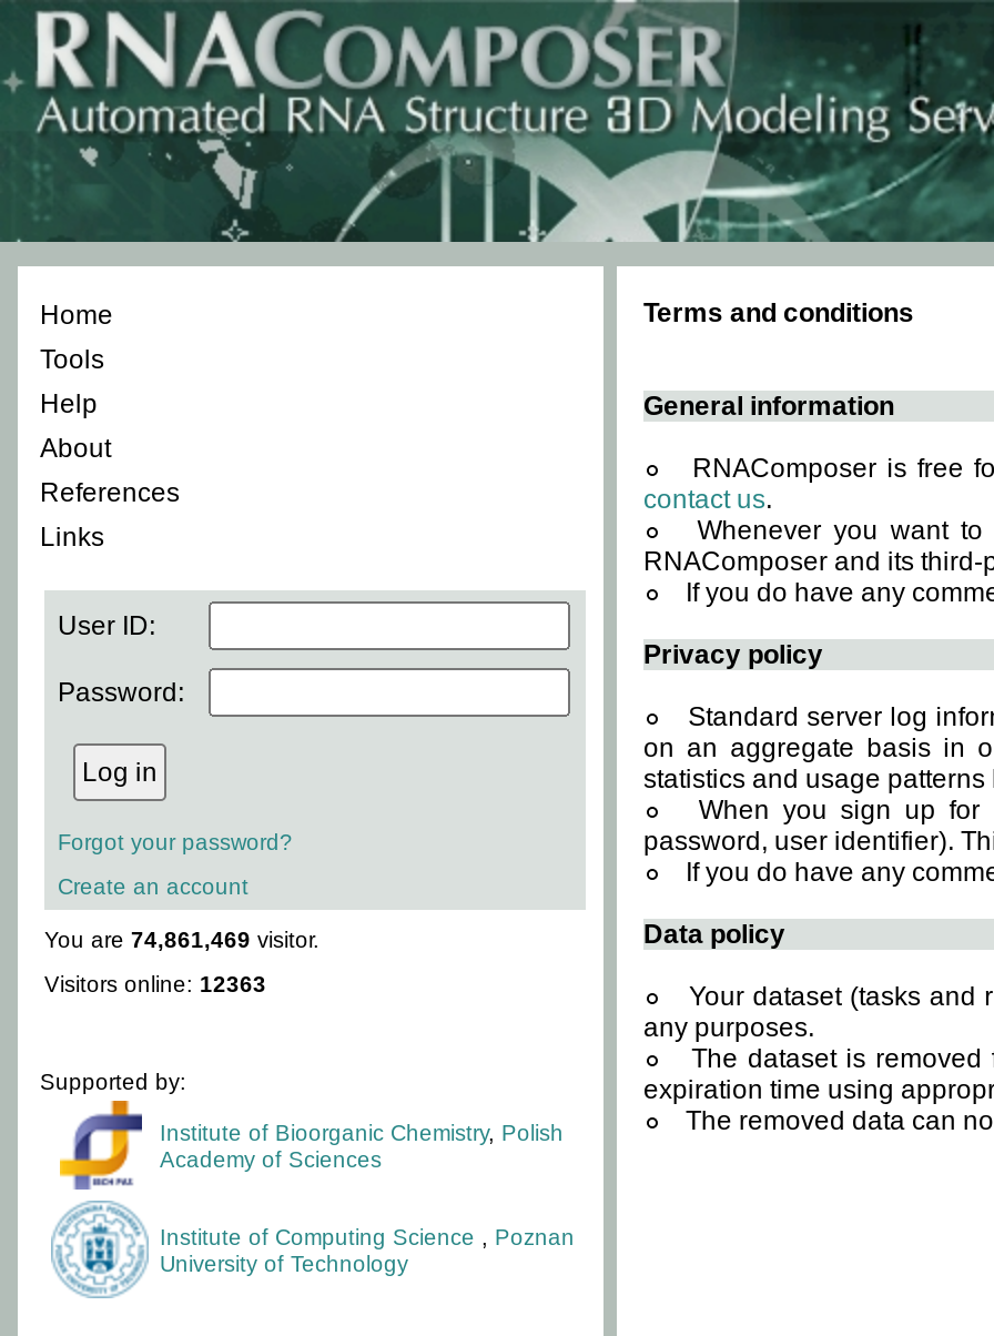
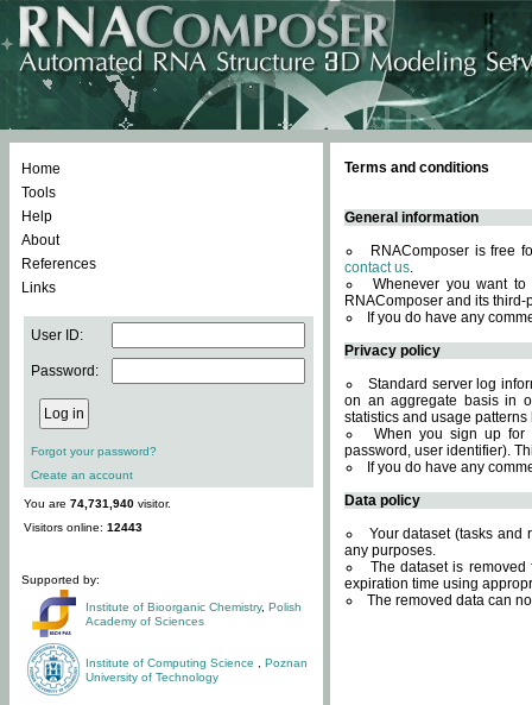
[44,928,319,952] You are 74,861,469 visitor. -> [24,497,171,510] You are 74,731,940 visitor.
[44,972,266,996] Visitors online: 12363 -> [24,521,142,534] Visitors online: 12443

